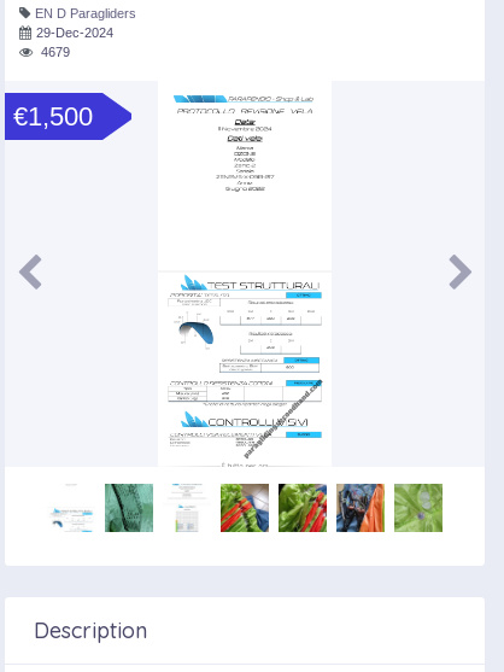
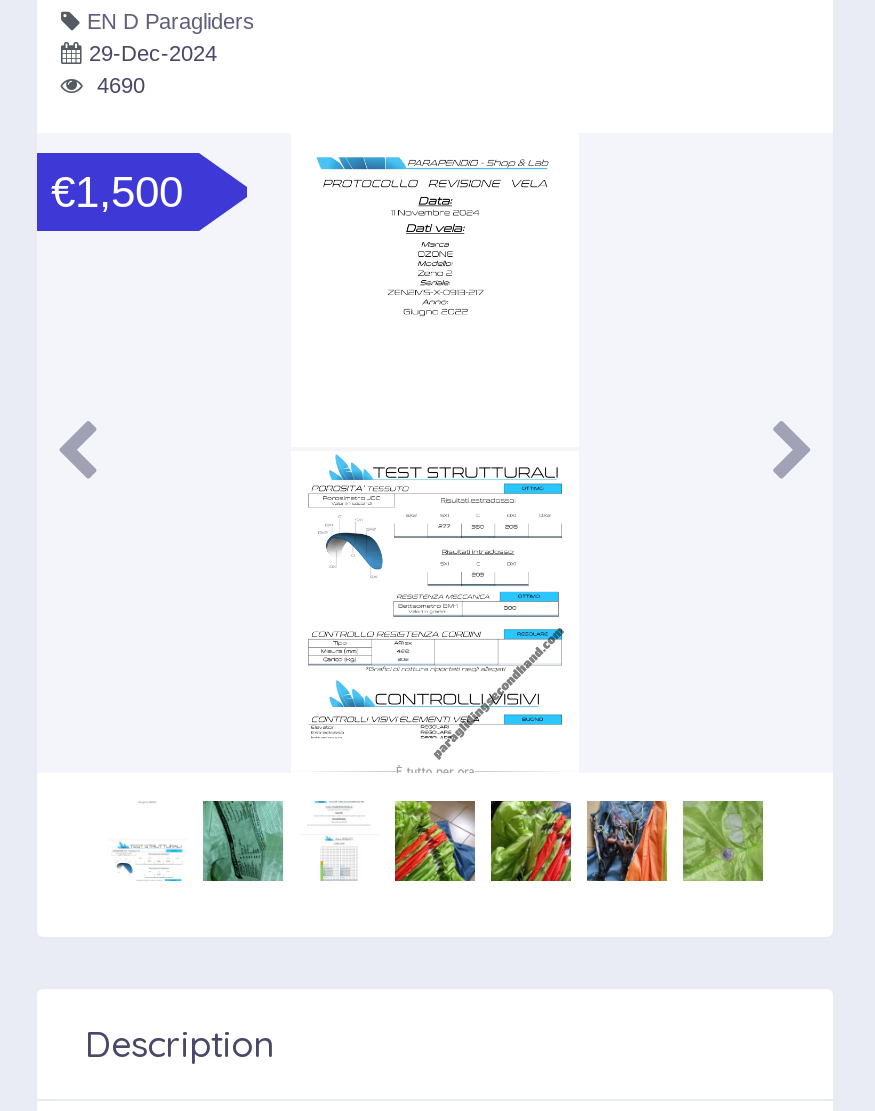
[37,45,70,59] 4679 -> [91,73,145,97] 4690

